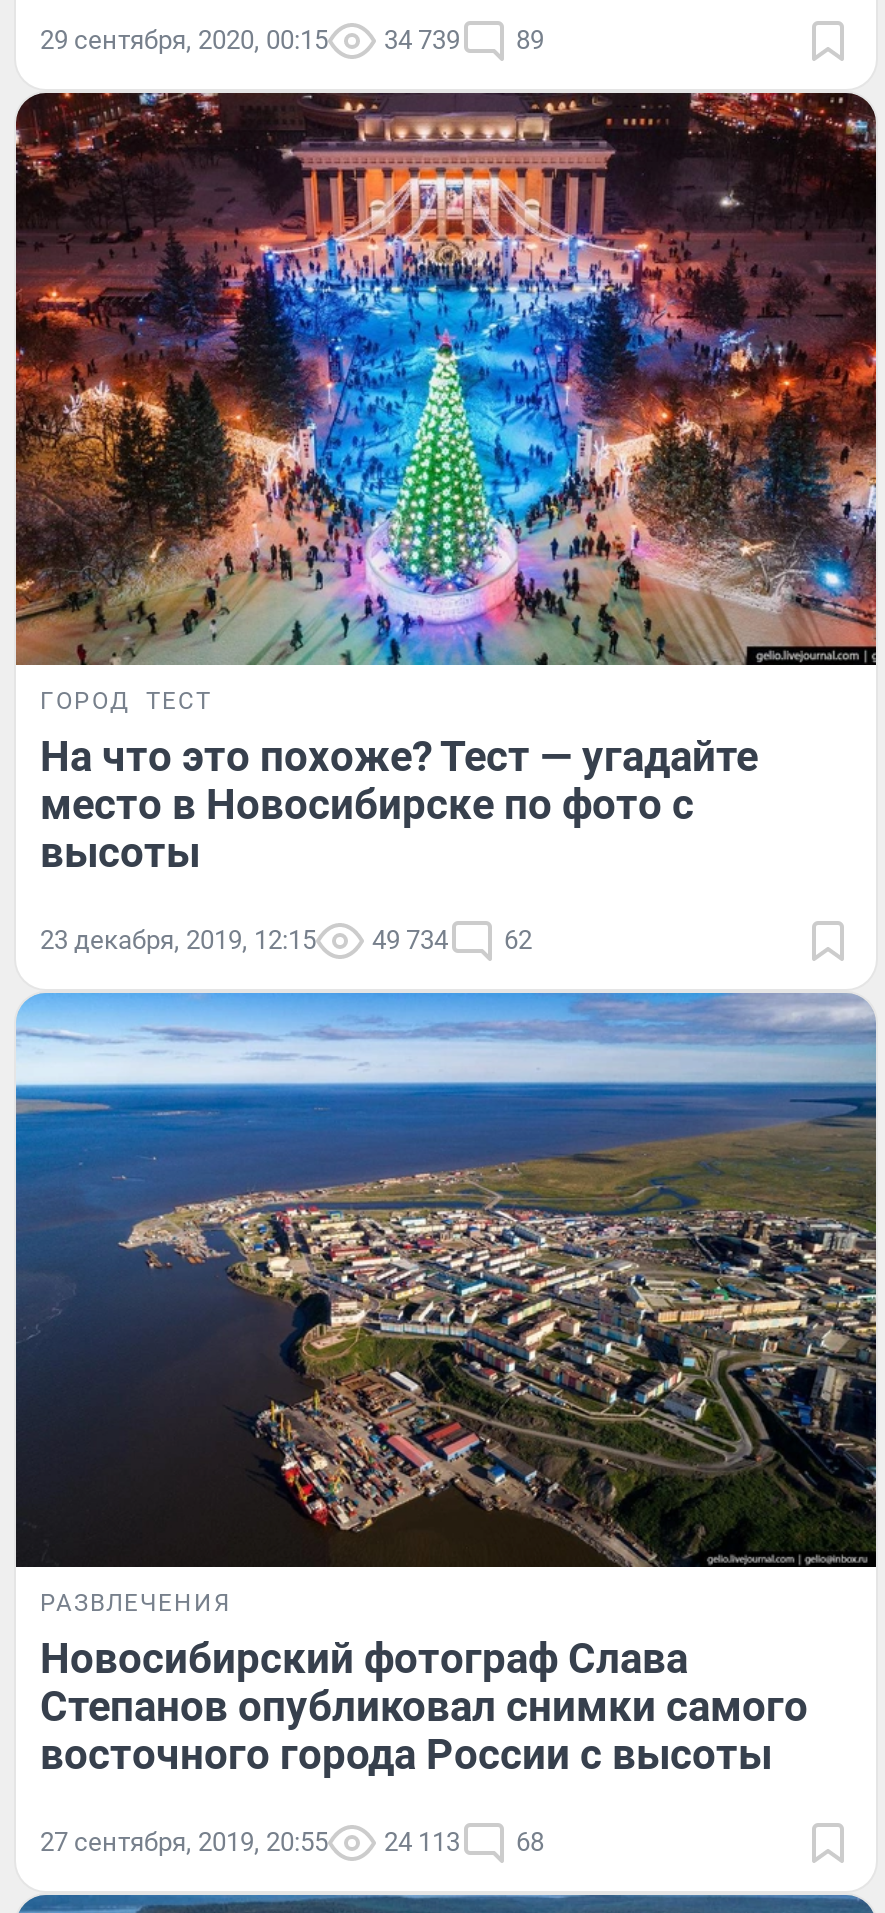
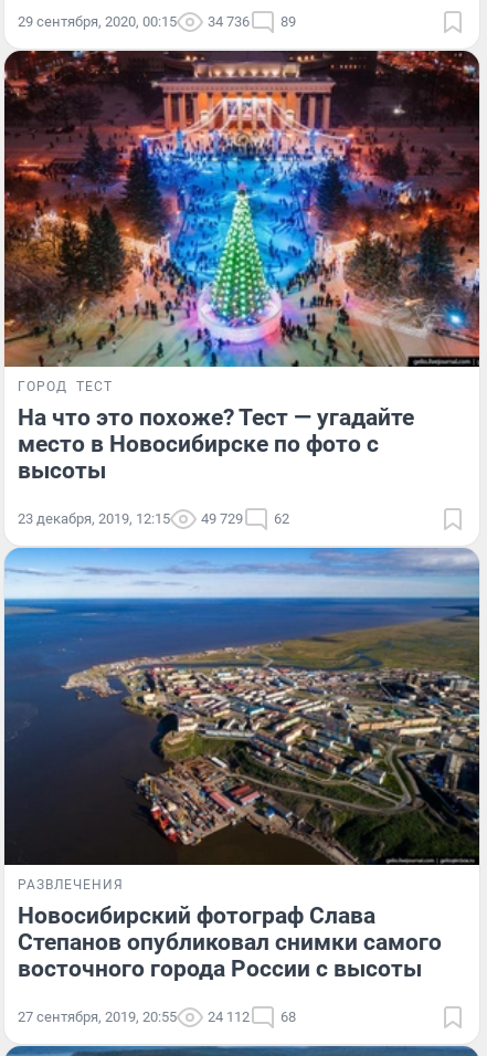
[40,24,544,54] 29 сентября, 2020, 00:15 34 739 89 -> [18,13,296,29] 29 сентября, 2020, 00:15 34 736 89
[40,926,532,956] 23 декабря, 2019, 12:15 49 734 62 -> [18,511,289,527] 23 декабря, 2019, 12:15 49 729 62
[40,1827,544,1857] 27 сентября, 2019, 20:55 24 113 68 -> [18,1008,296,1025] 27 сентября, 2019, 20:55 24 112 68

